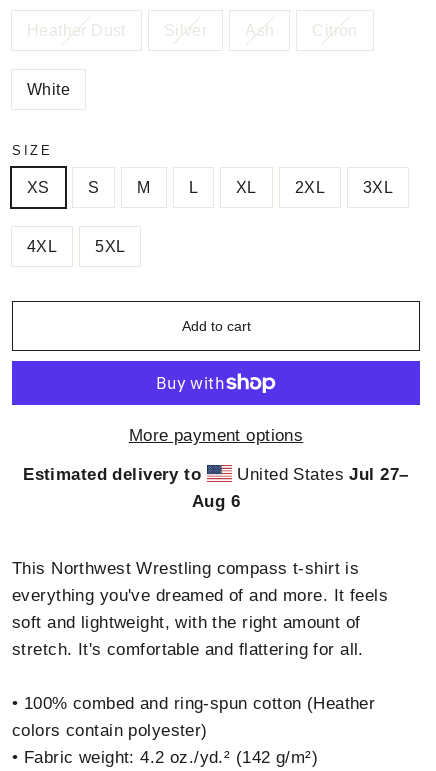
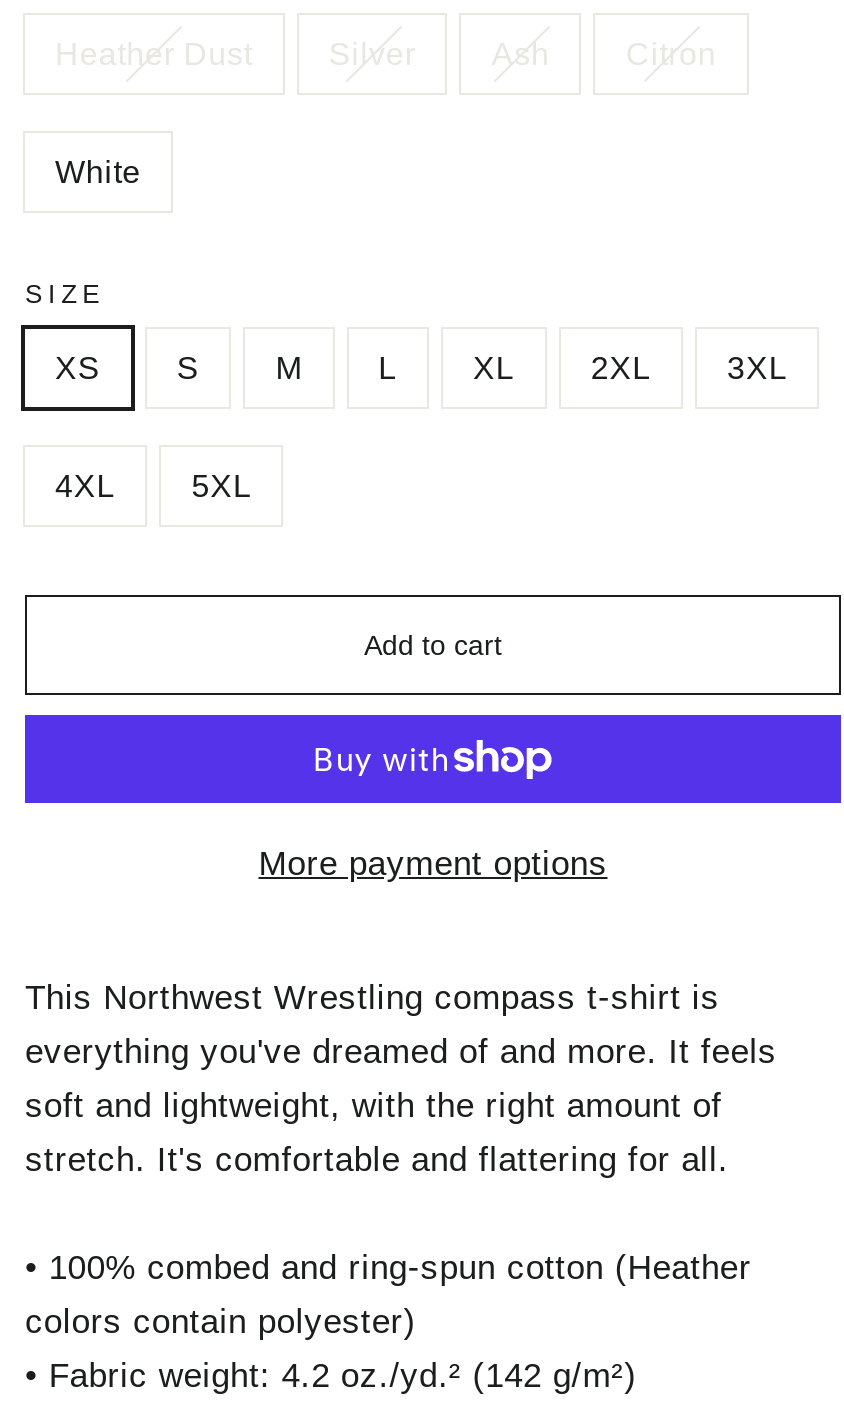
[23,465,409,511] Estimated delivery to | United States Jul 27– | Aug 6 -> none

